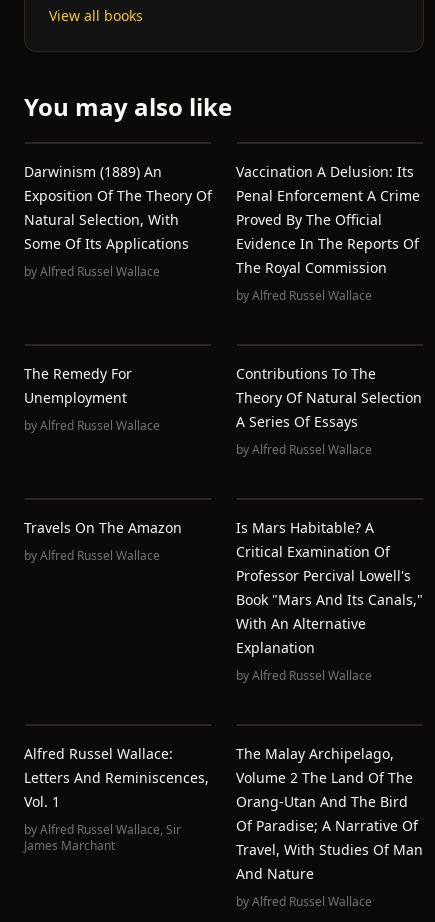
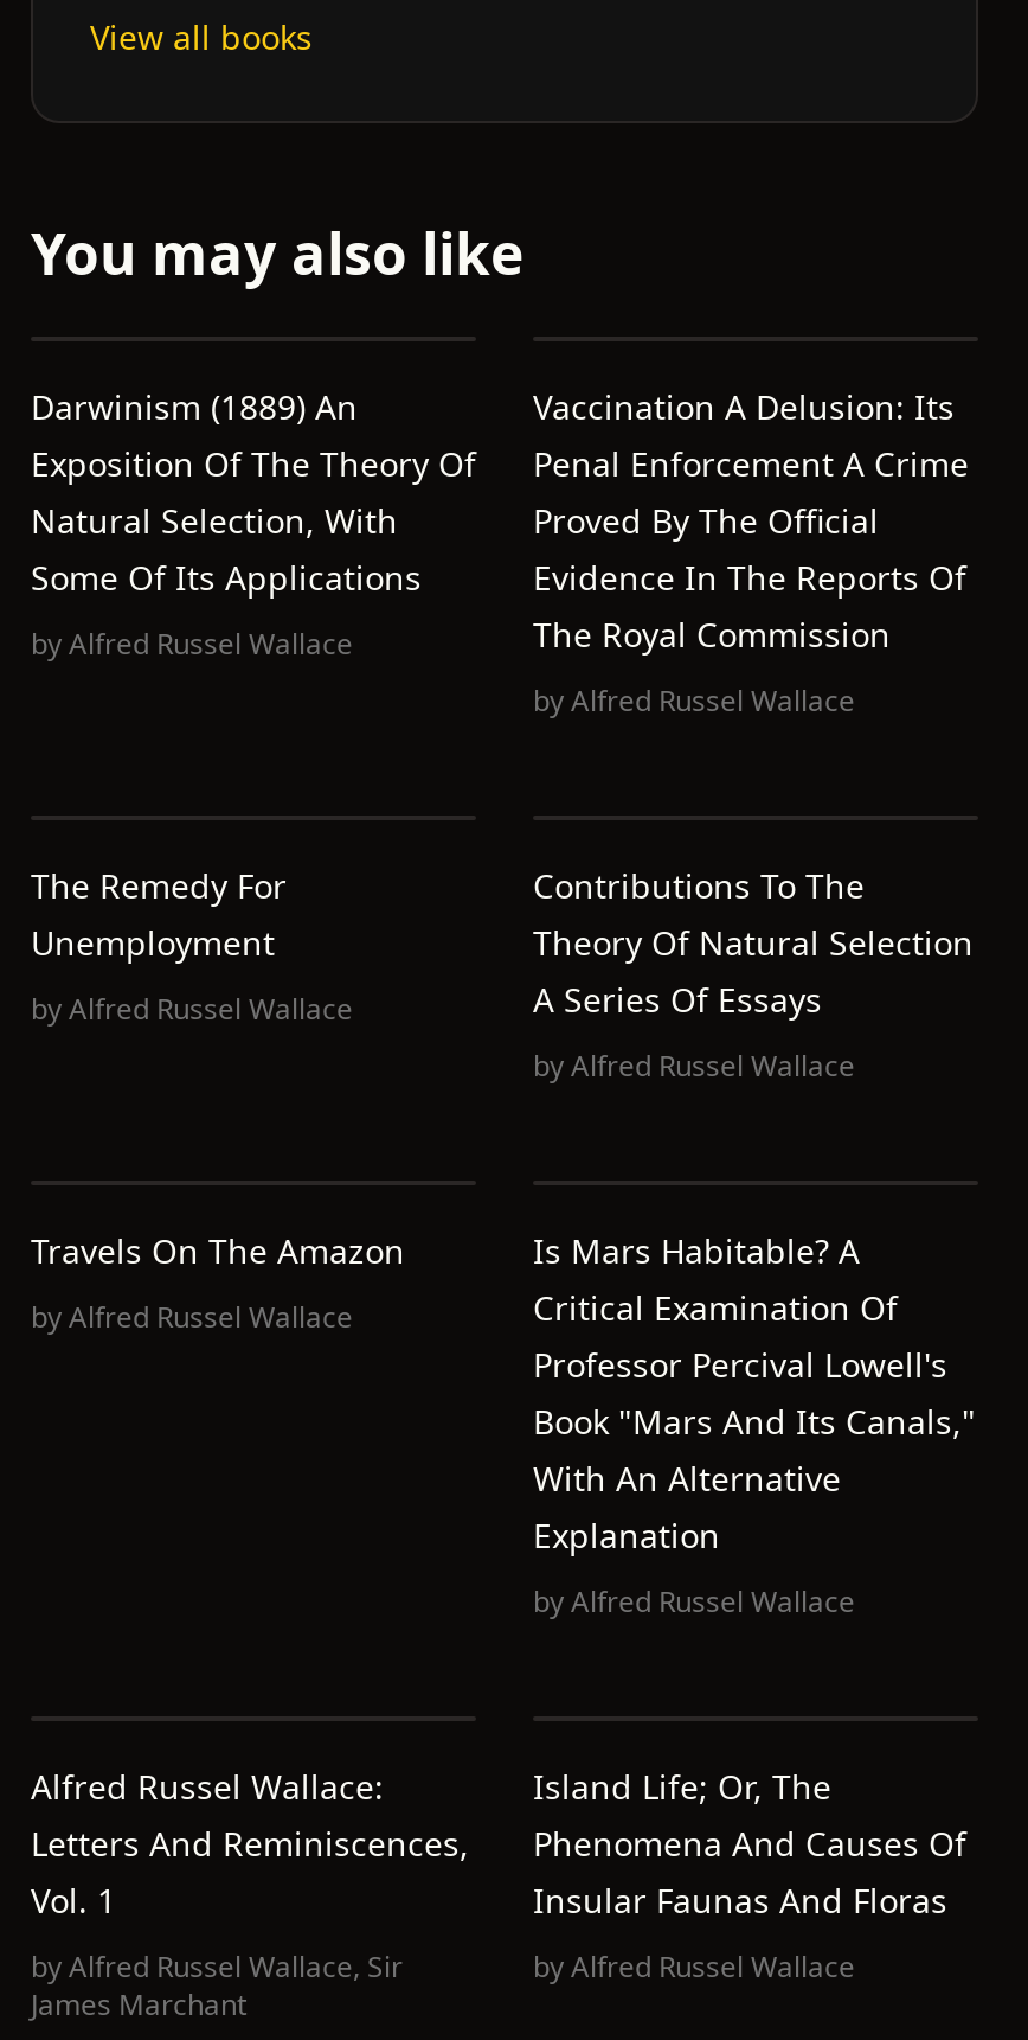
[236,744,423,883] The Malay Archipelago, | Volume 2 The Land Of The | Orang-Utan And The Bird | Of Paradise; A Narrative Of | Travel, With Studies Of Man | And Nature -> [533,1764,966,1923] Island Life; Or, The | Phenomena And Causes Of | Insular Faunas And Floras

